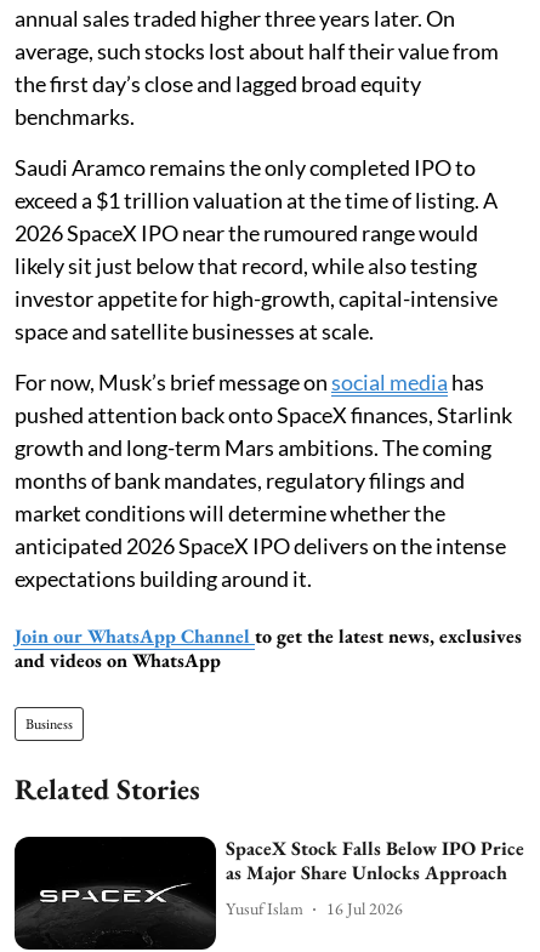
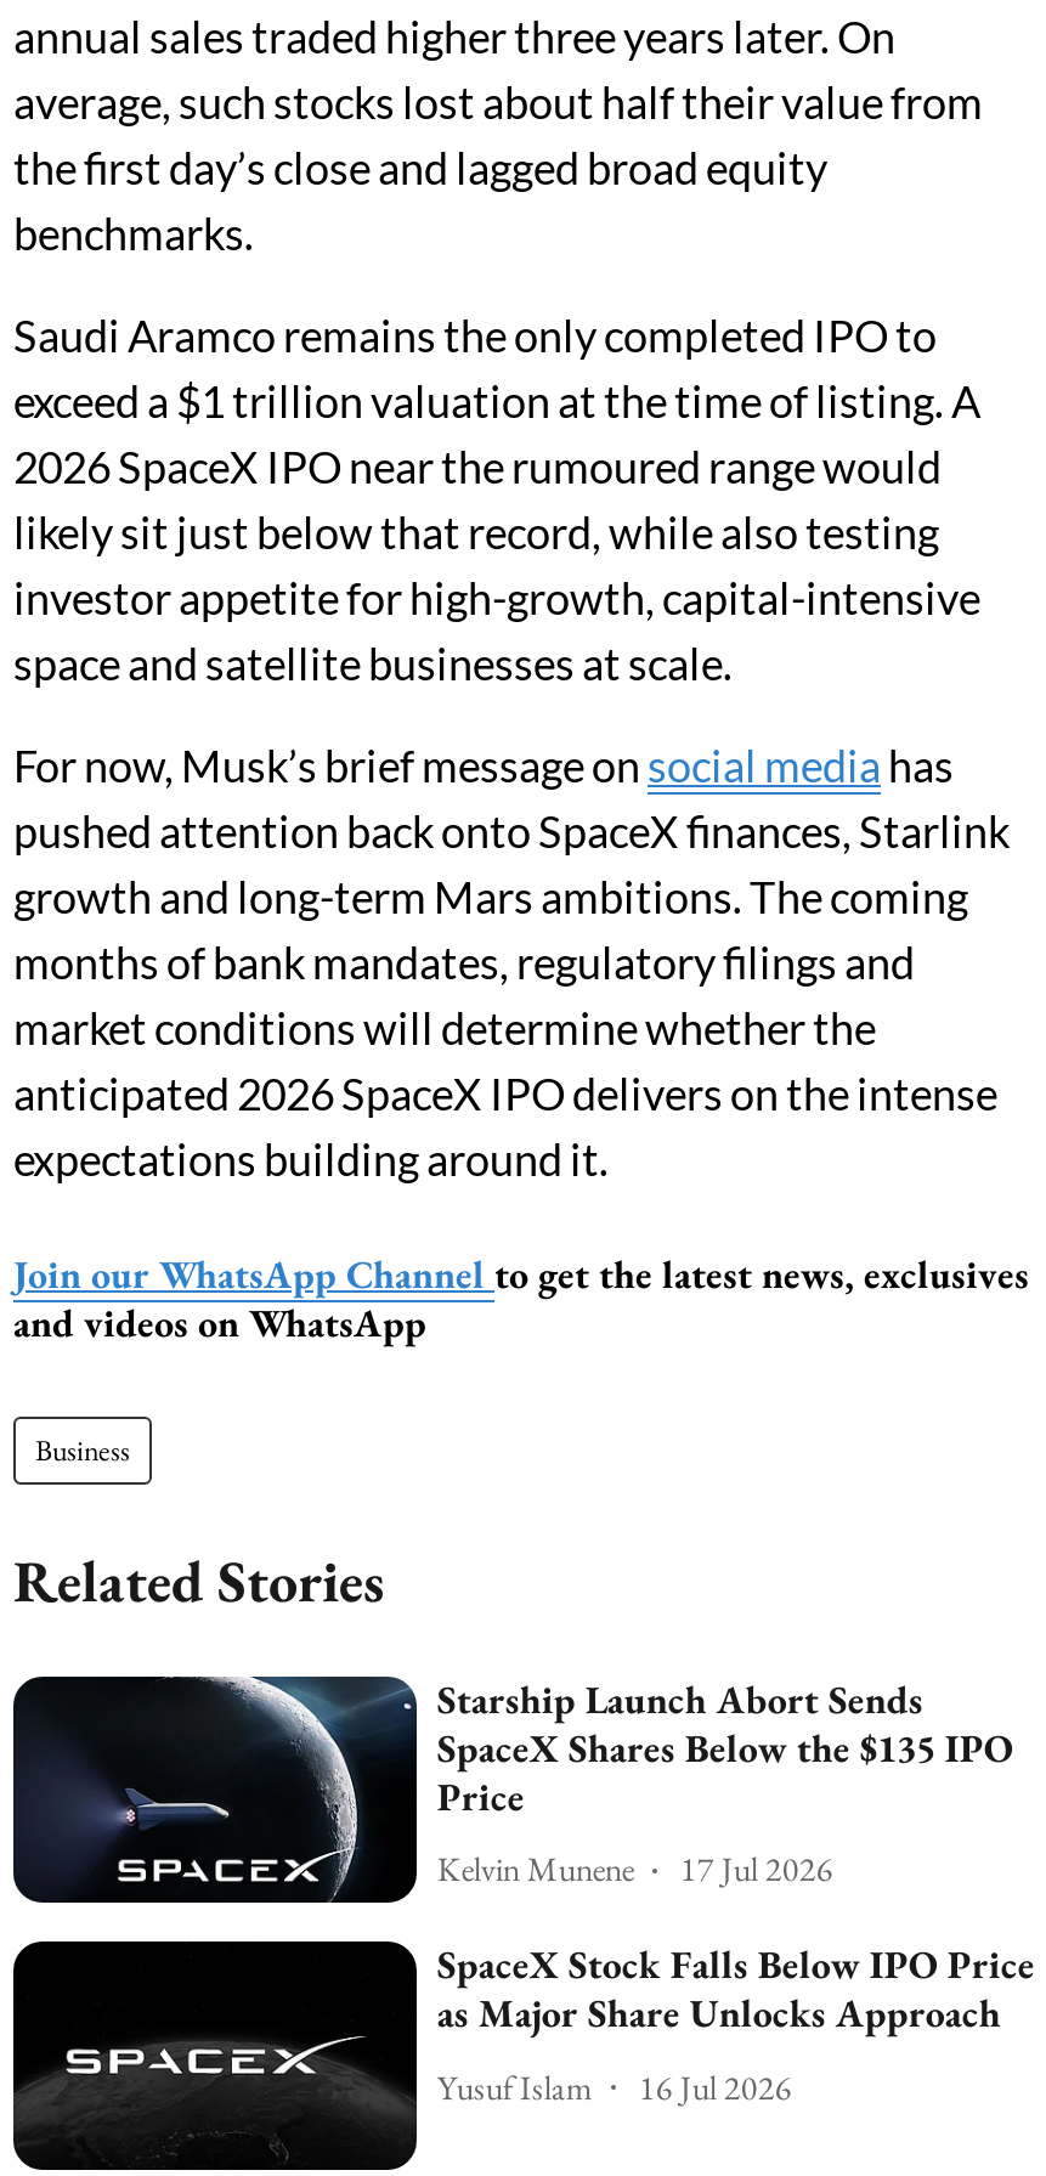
none -> [13,1673,1013,1905] [image] | Starship Launch Abort Sends | SpaceX Shares Below the $135 IPO | Price | Kelvin Munene | 17 Jul 2026

